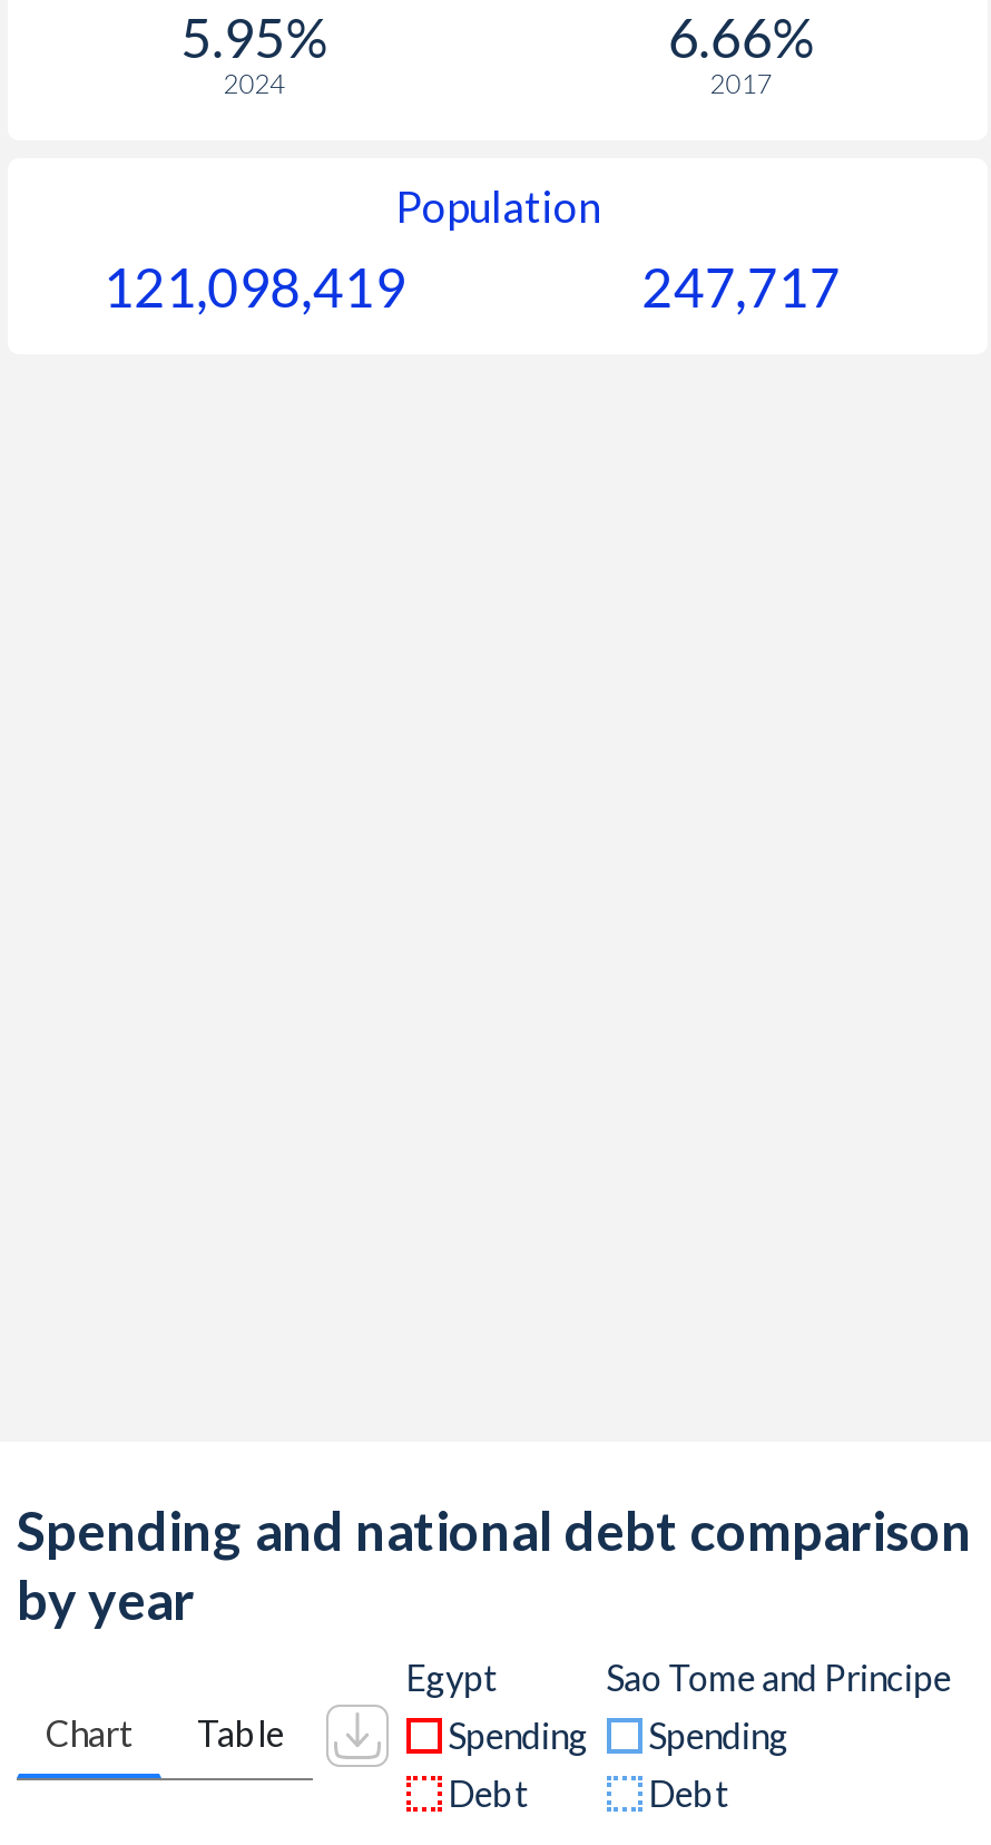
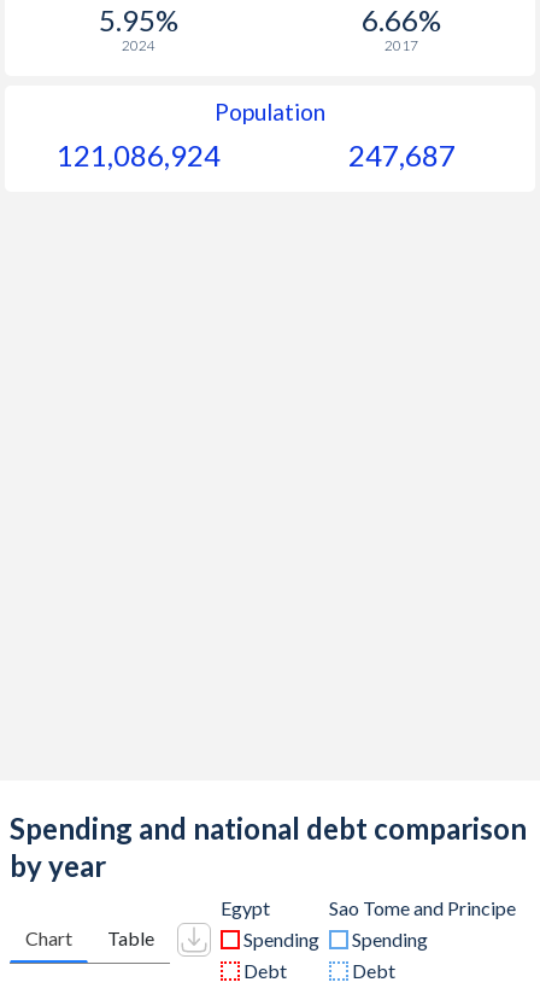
[103,255,406,320] 121,098,419 -> [56,138,220,173] 121,086,924
[642,255,840,320] 247,717 -> [348,138,455,173] 247,687

